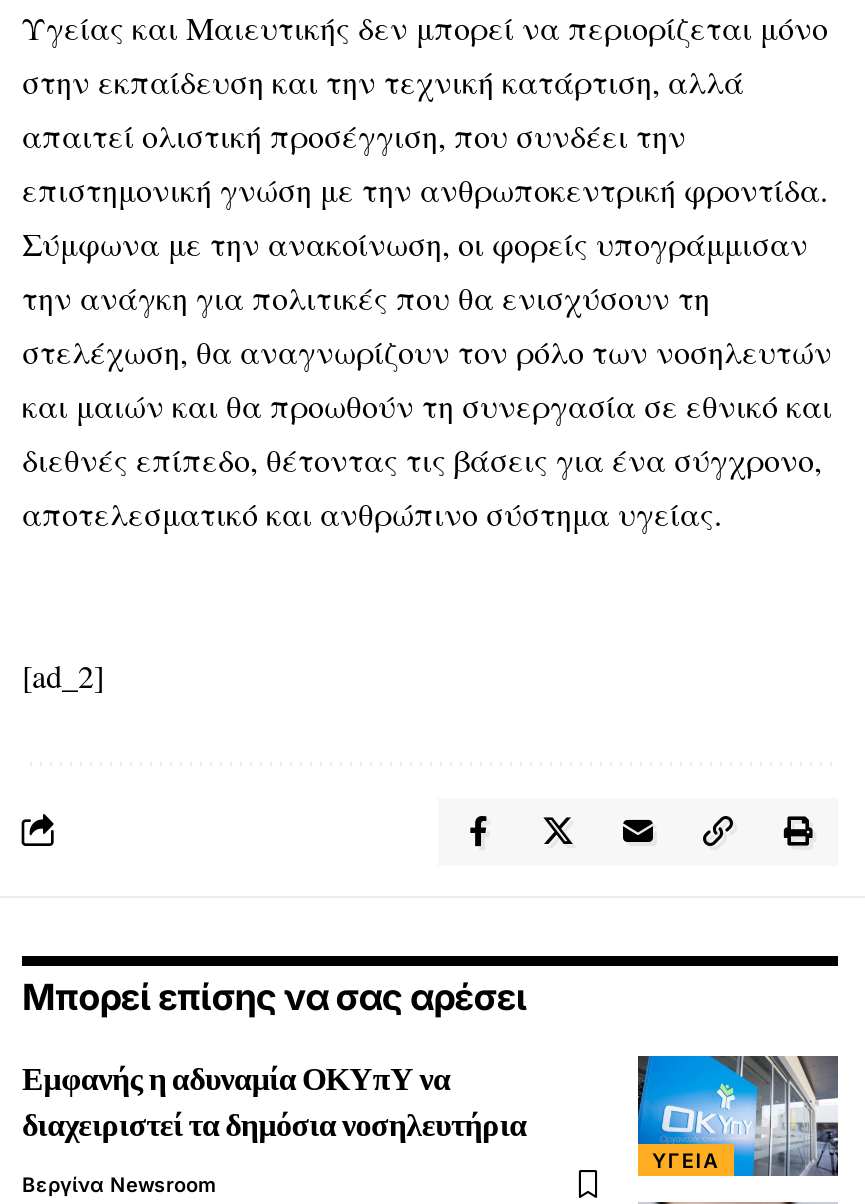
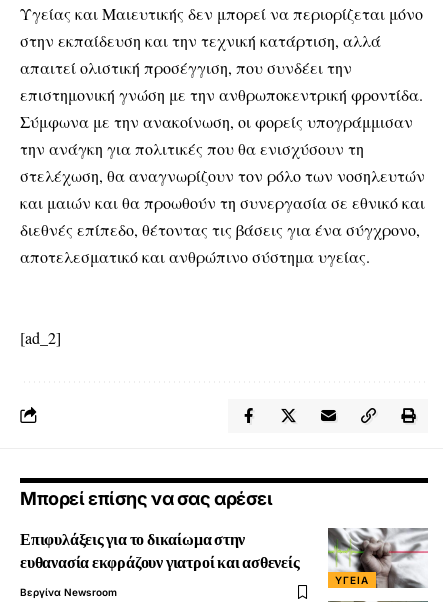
[22,1061,527,1141] Εμφανής η αδυναμία ΟΚΥπΥ να | διαχειριστεί τα δημόσια νοσηλευτήρια -> [20,530,300,570] Επιφυλάξεις για το δικαίωμα στην | ευθανασία εκφράζουν γιατροί και ασθενείς
[636,1054,840,1178] [image] -> [327,527,428,589] [image]

